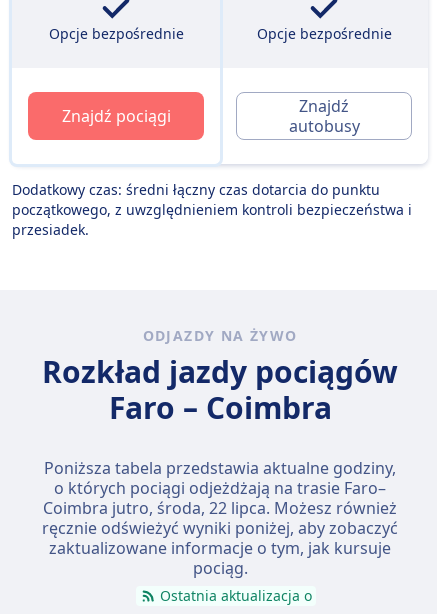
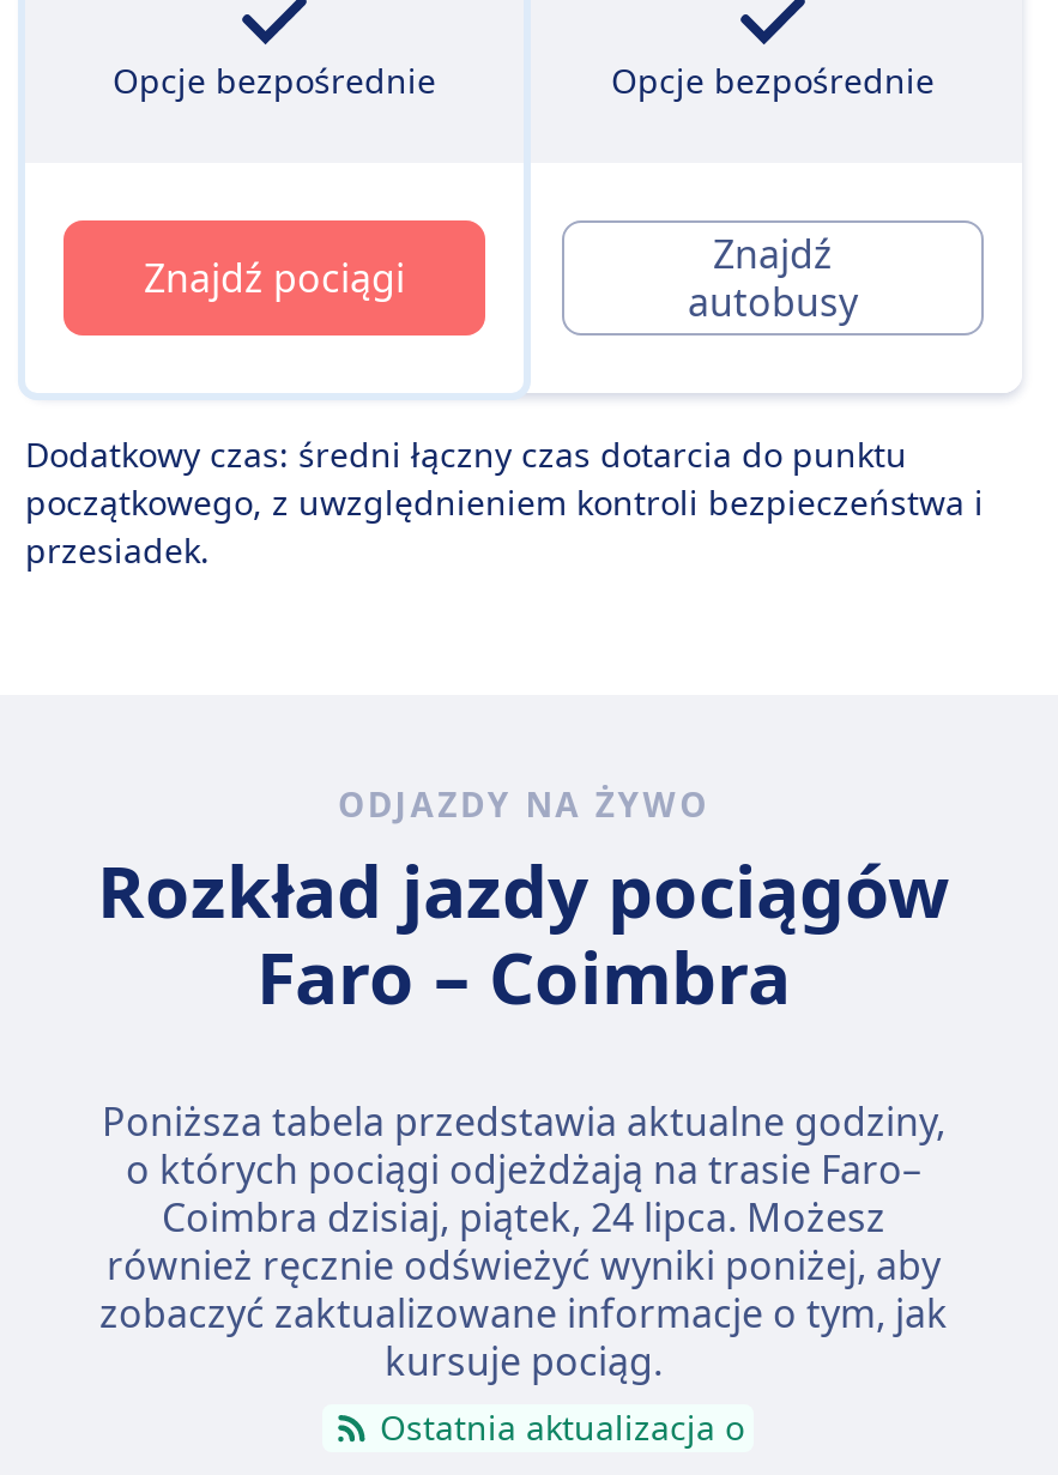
[42,497,398,579] Coimbra jutro, środa, 22 lipca. Możesz również | ręcznie odświeżyć wyniki poniżej, aby zobaczyć | zaktualizowane informacje o tym, jak kursuje | pociąg. -> [99,1191,948,1388] Coimbra dzisiaj, piątek, 24 lipca. Możesz | również ręcznie odświeżyć wyniki poniżej, aby | zobaczyć zaktualizowane informacje o tym, jak | kursuje pociąg.

